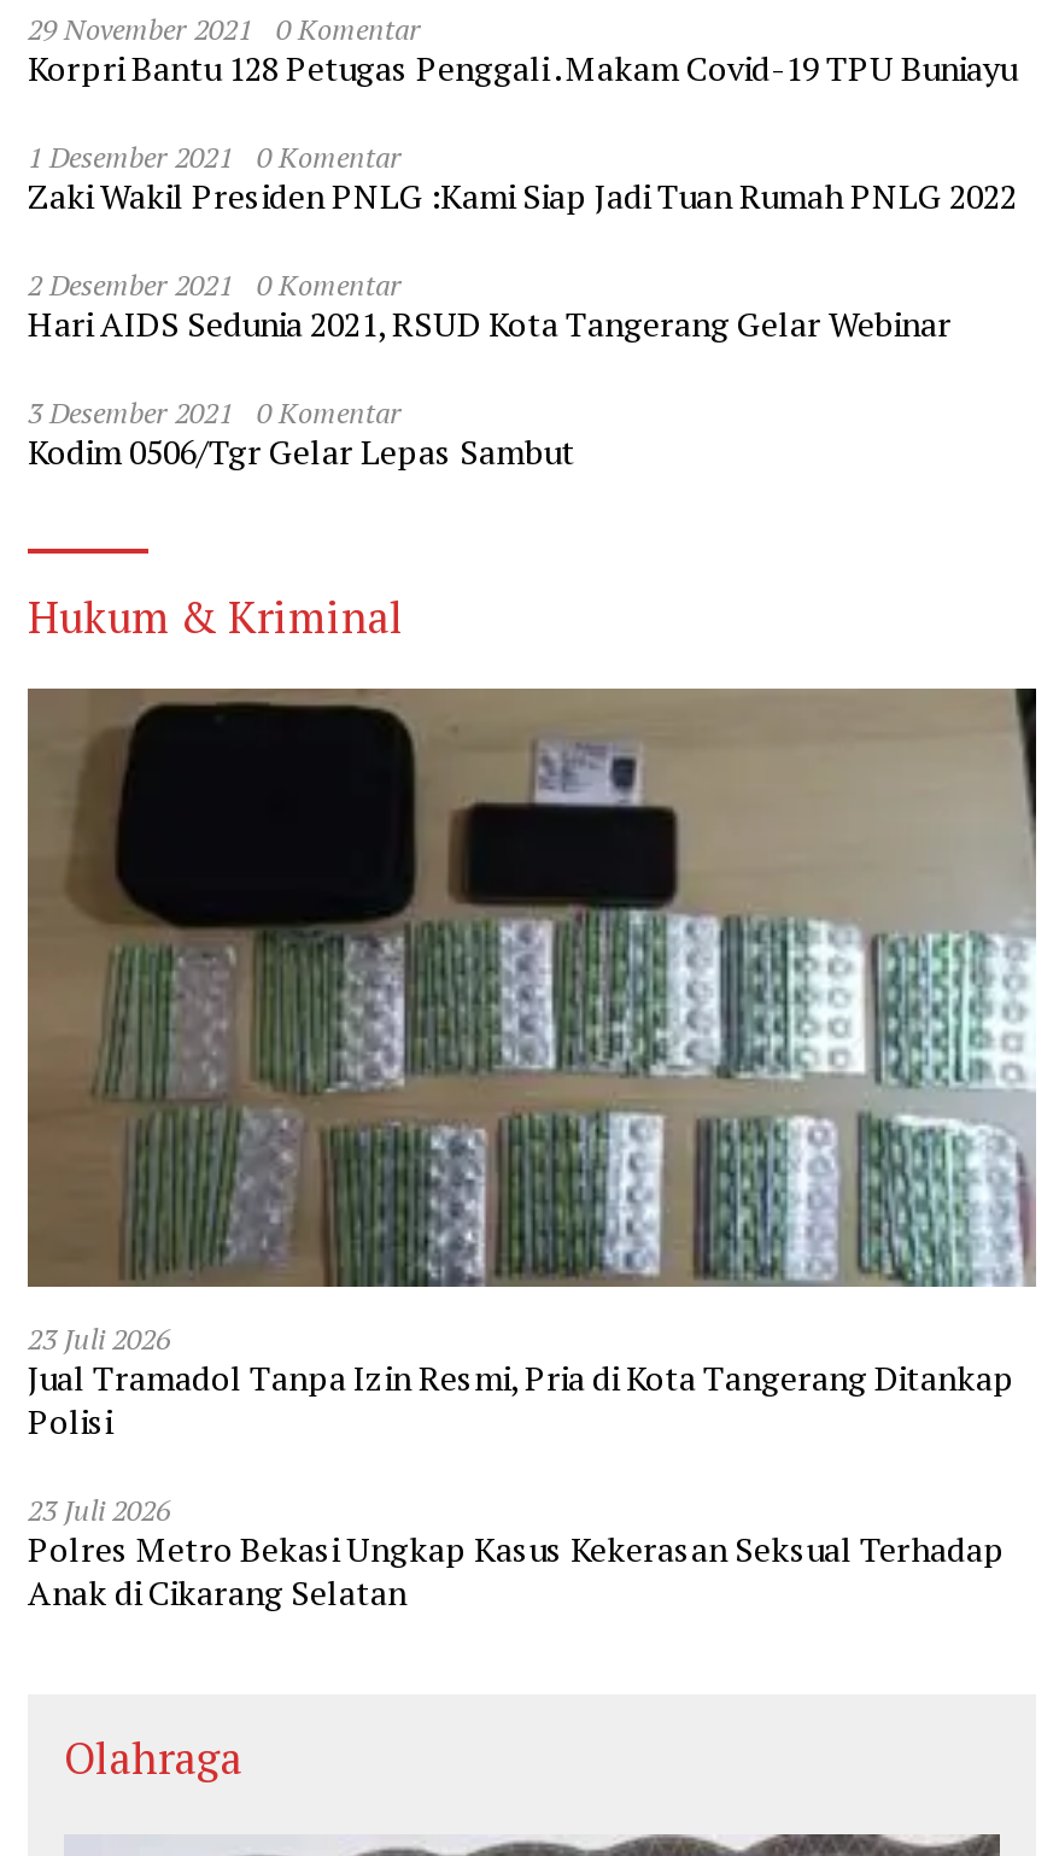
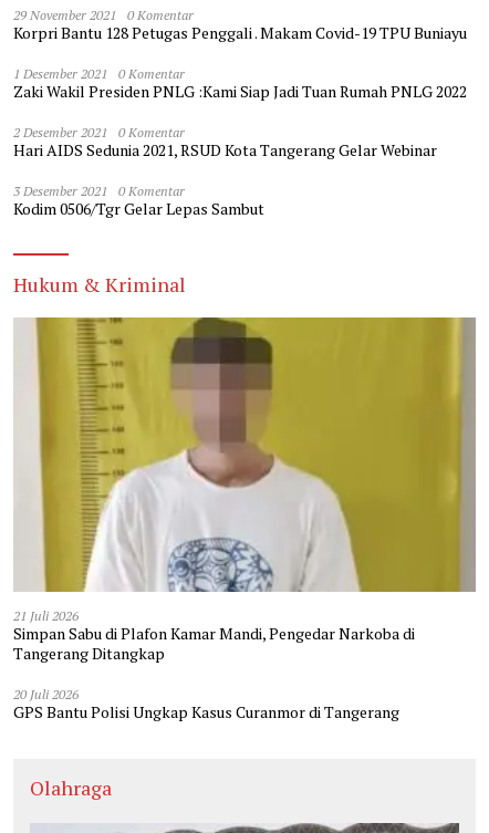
[28,689,1036,1445] [image] | 23 Juli 2026 | Jual Tramadol Tanpa Izin Resmi, Pria di Kota Tangerang Ditankap | Polisi -> [13,317,477,664] [image] | 21 Juli 2026 | Simpan Sabu di Plafon Kamar Mandi, Pengedar Narkoba di | Tangerang Ditangkap
[28,1493,1005,1616] 23 Juli 2026 | Polres Metro Bekasi Ungkap Kasus Kekerasan Seksual Terhadap | Anak di Cikarang Selatan -> [13,686,399,723] 20 Juli 2026 | GPS Bantu Polisi Ungkap Kasus Curanmor di Tangerang

